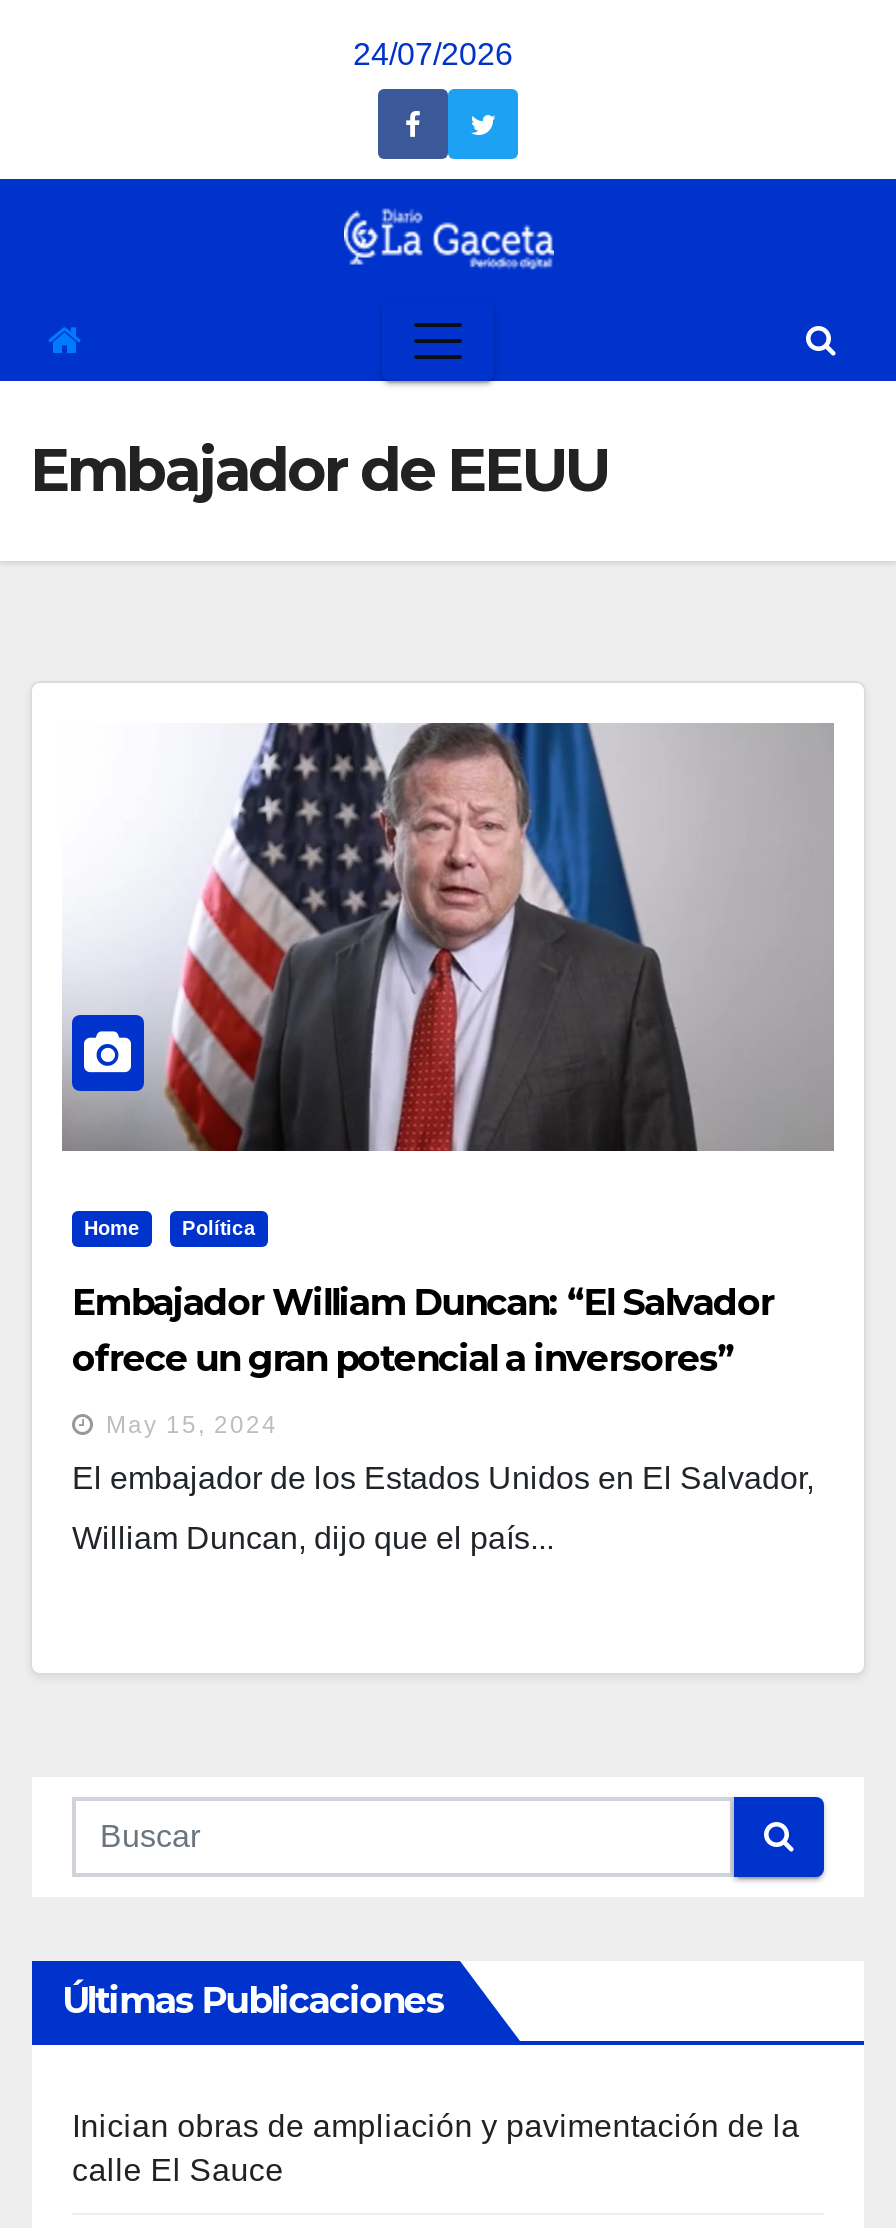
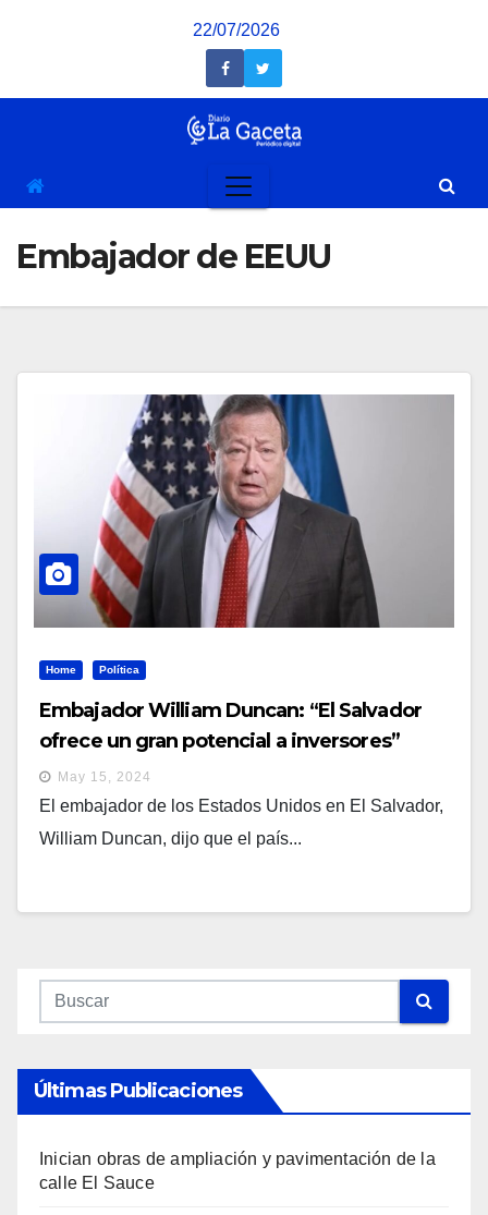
[353,37,513,71] 24/07/2026 -> [192,21,279,39] 22/07/2026

